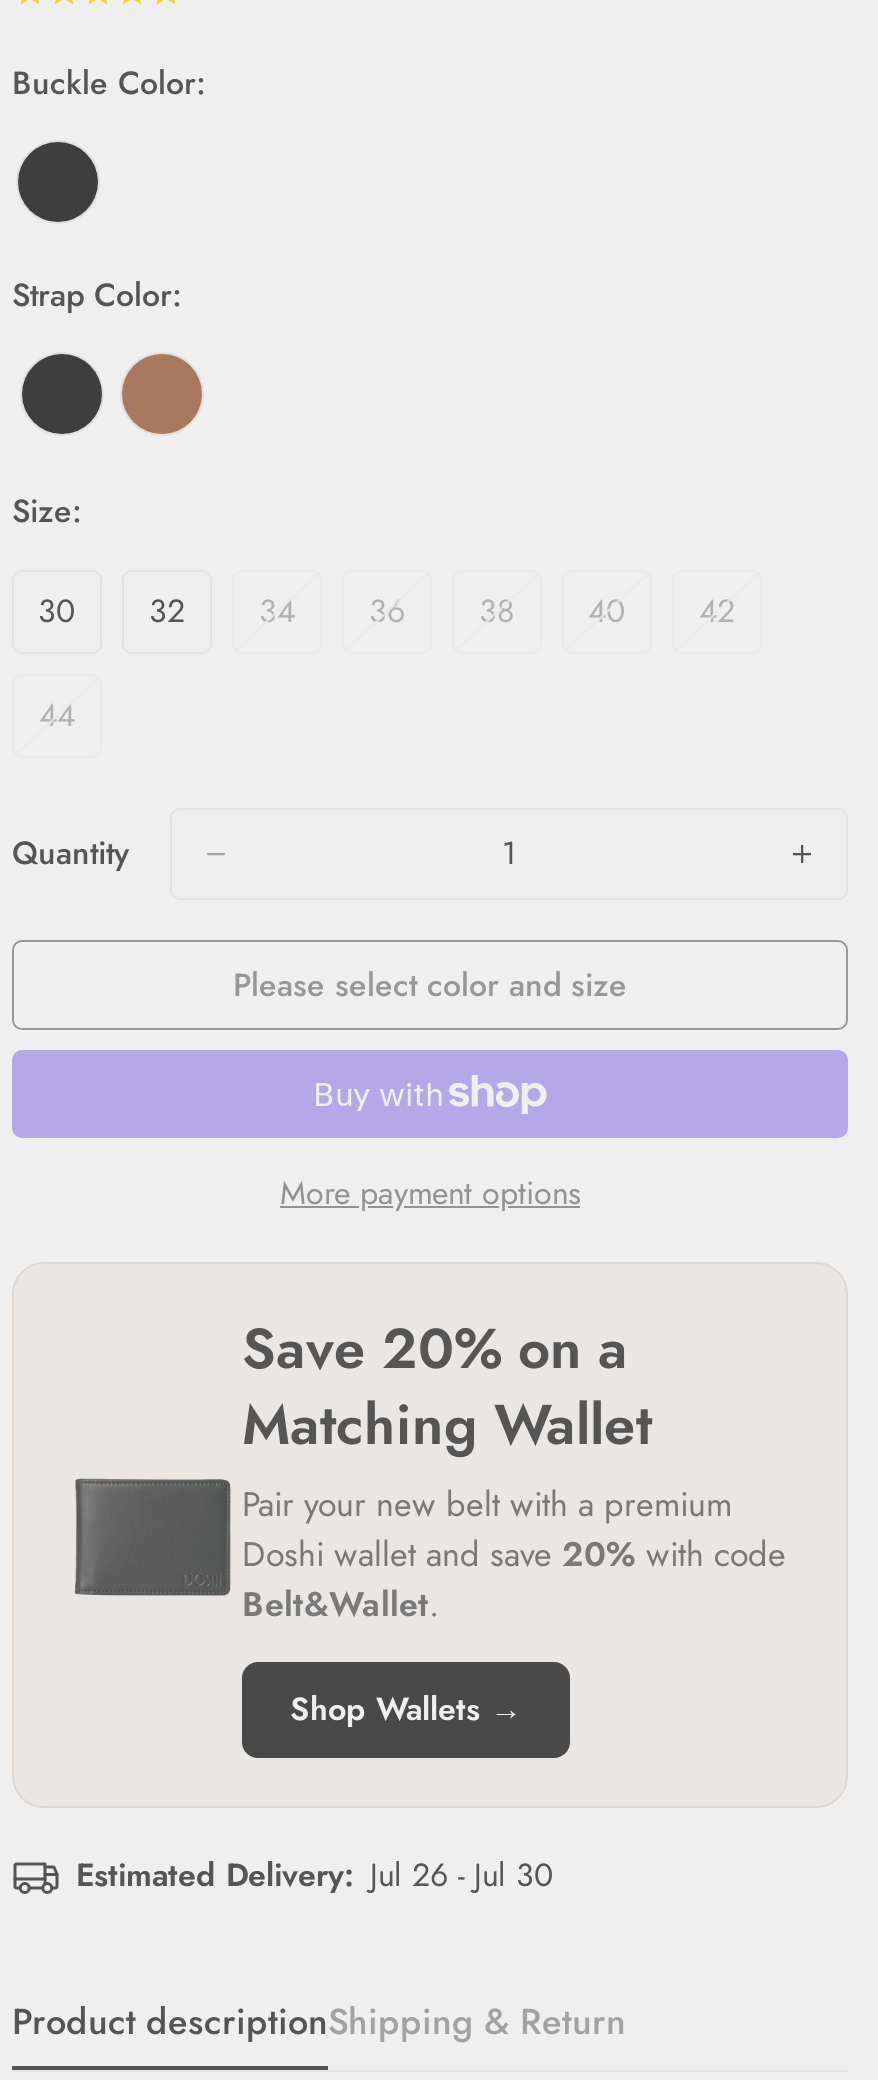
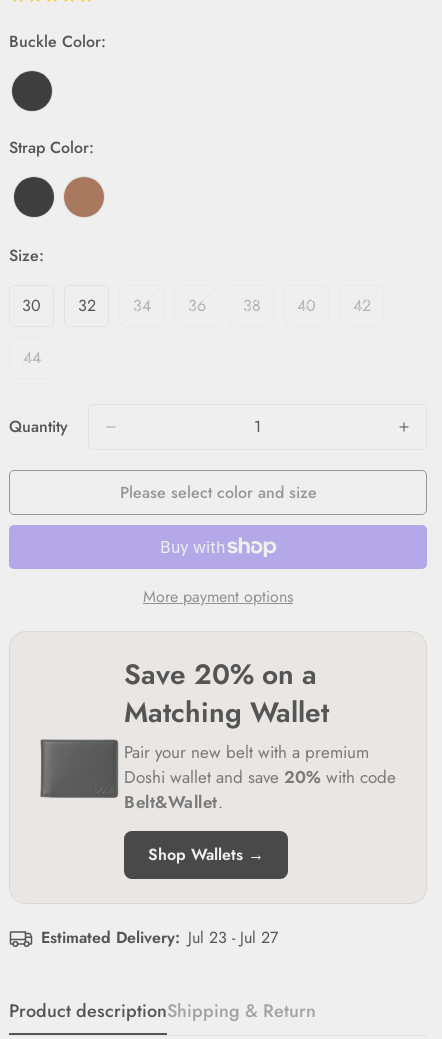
[76,1853,554,1899] Estimated Delivery: Jul 26 - Jul 30 -> [41,926,278,949] Estimated Delivery: Jul 23 - Jul 27

